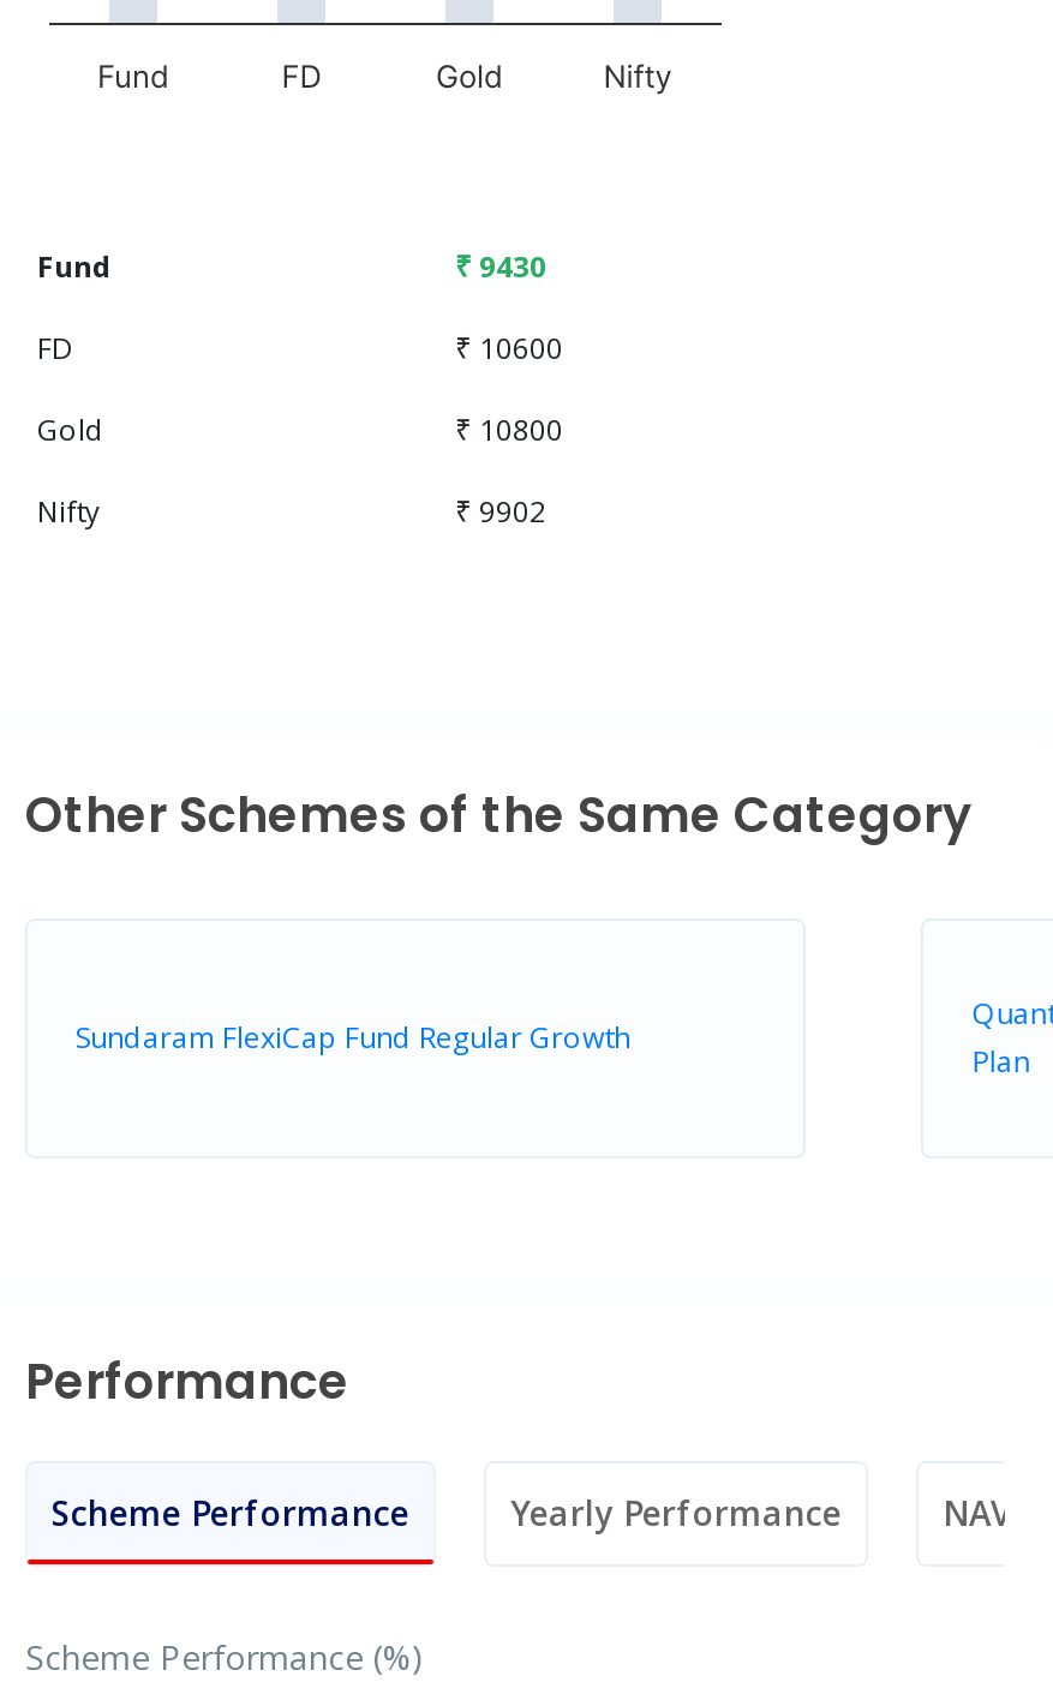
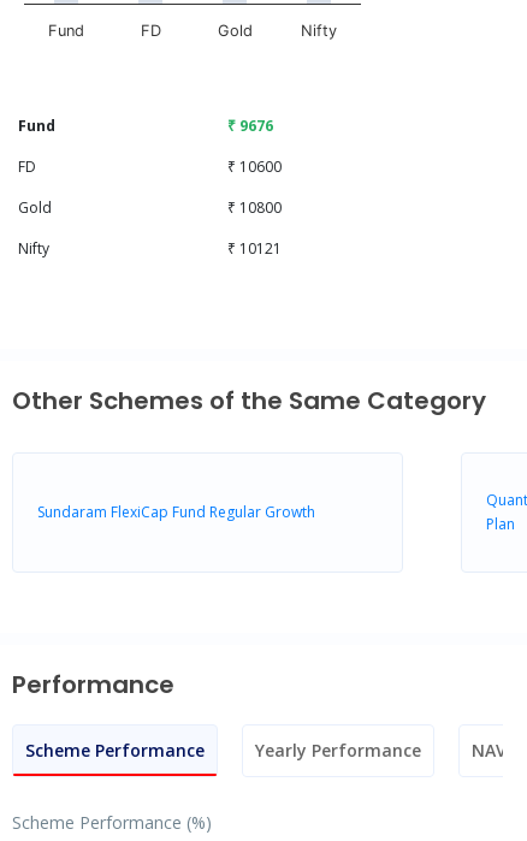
[455,246,546,287] ₹ 9430 -> [227,116,273,136] ₹ 9676
[455,491,546,532] ₹ 9902 -> [227,238,282,259] ₹ 10121

